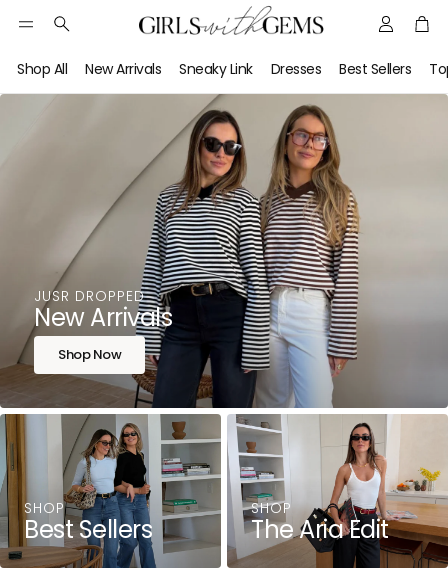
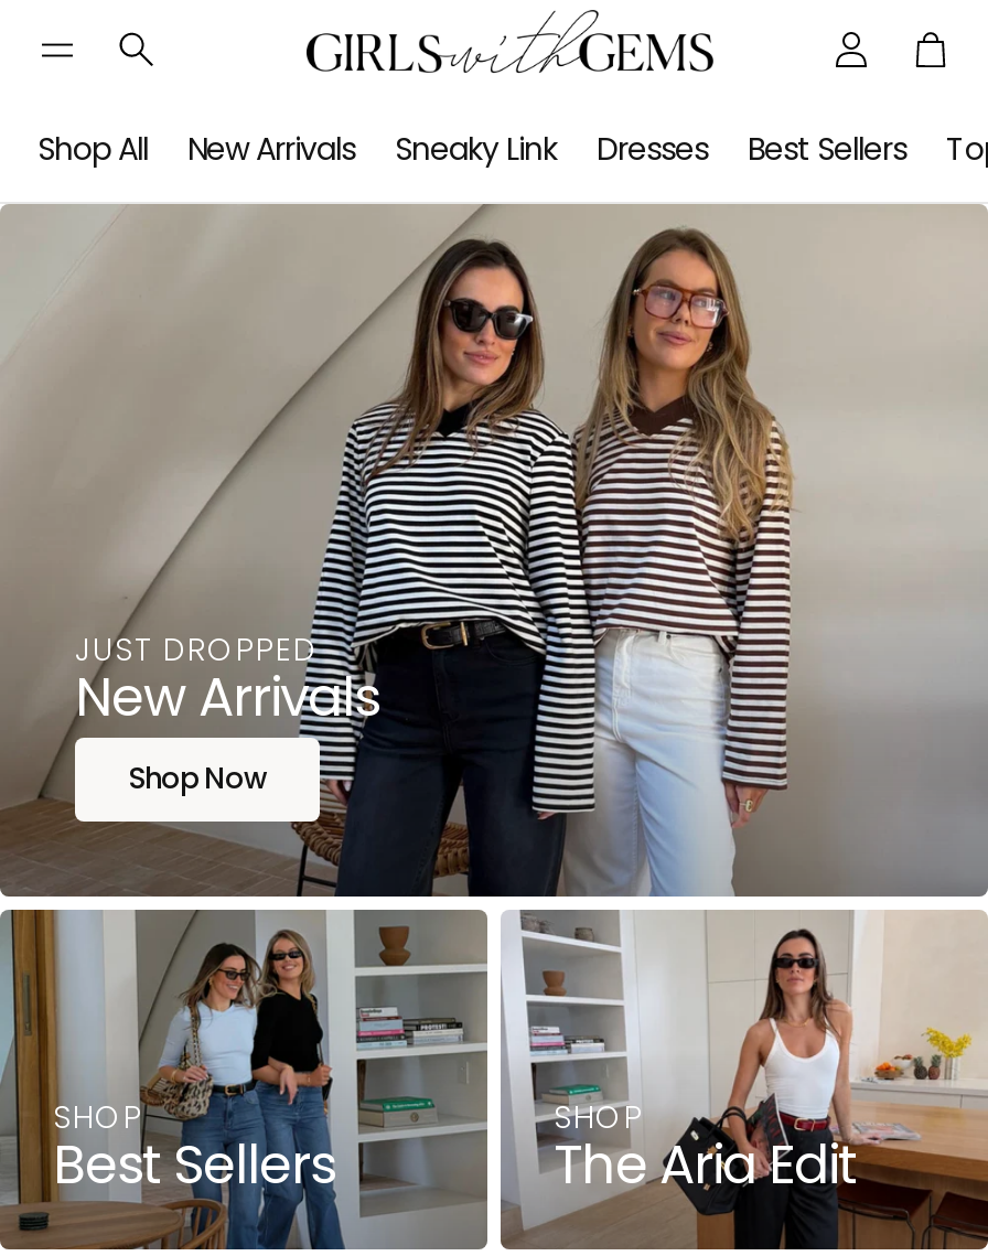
[34,286,145,306] JUSR DROPPED -> [75,627,318,671] JUST DROPPED

